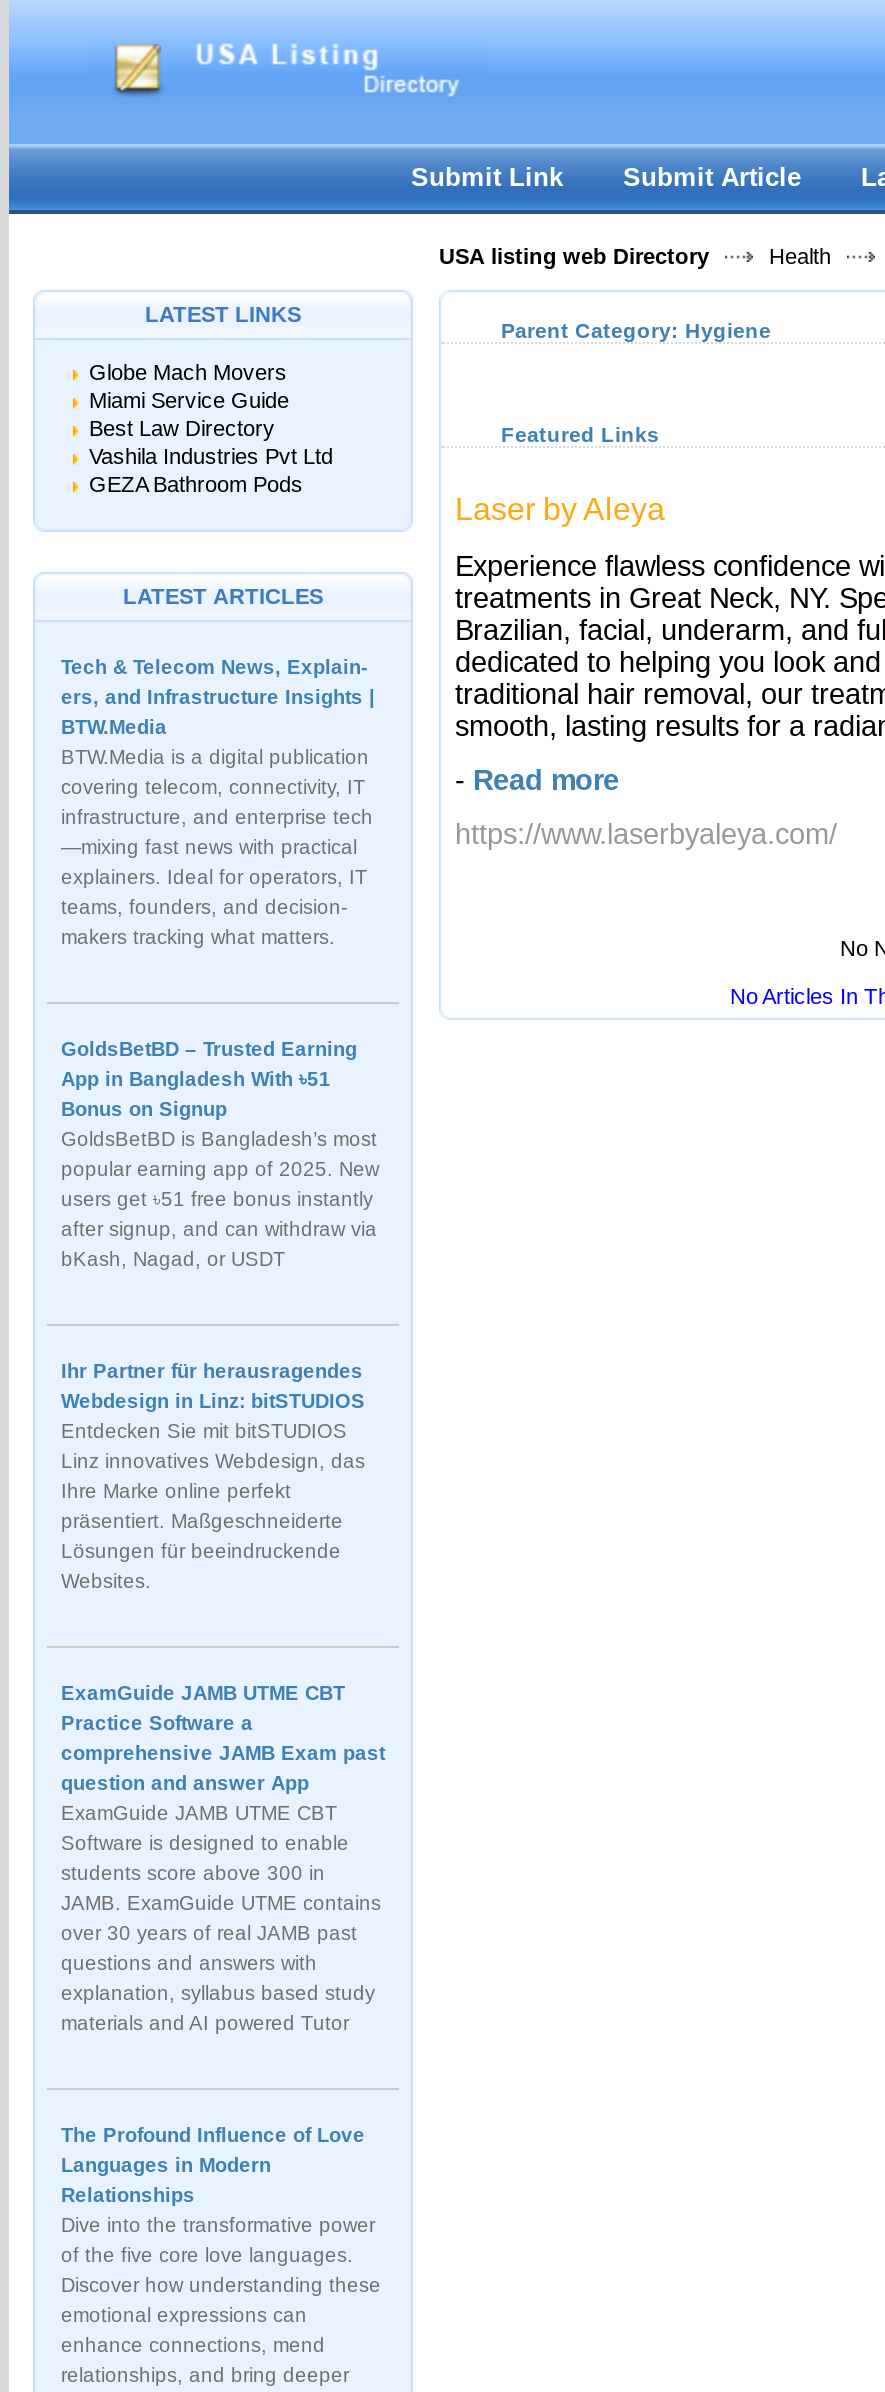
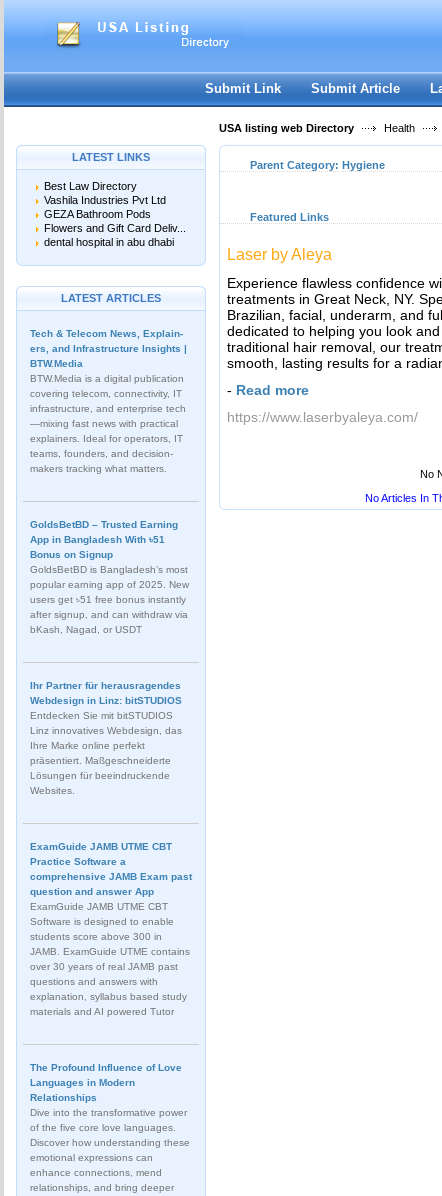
[89,360,289,412] Globe Mach Movers | Miami Service Guide -> none
moved [89,416,333,496] -> [44,180,166,220]: Best Law Directory | Vashila Industries Pvt Ltd | GEZA Bathroom Pods
none -> [44,222,186,248] Flowers and Gift Card Deliv... | dental hospital in abu dhabi

